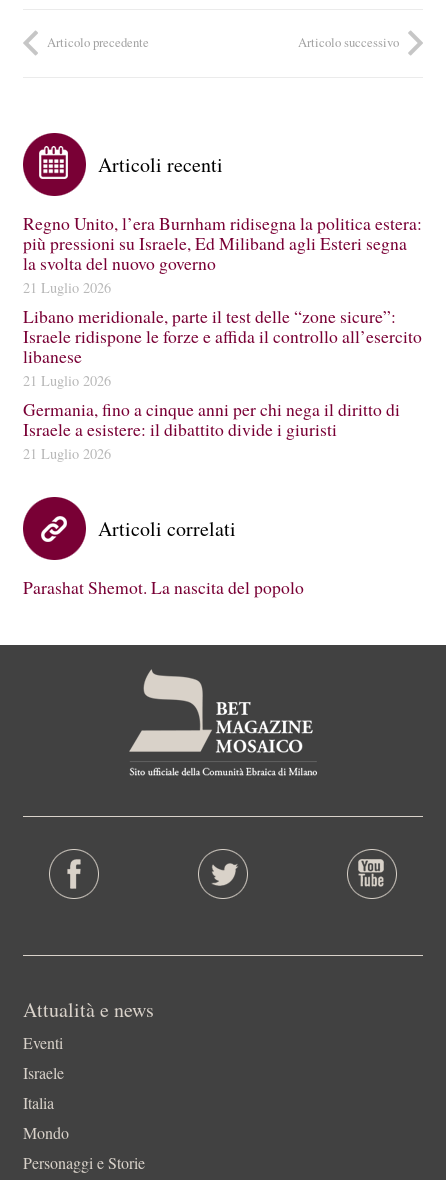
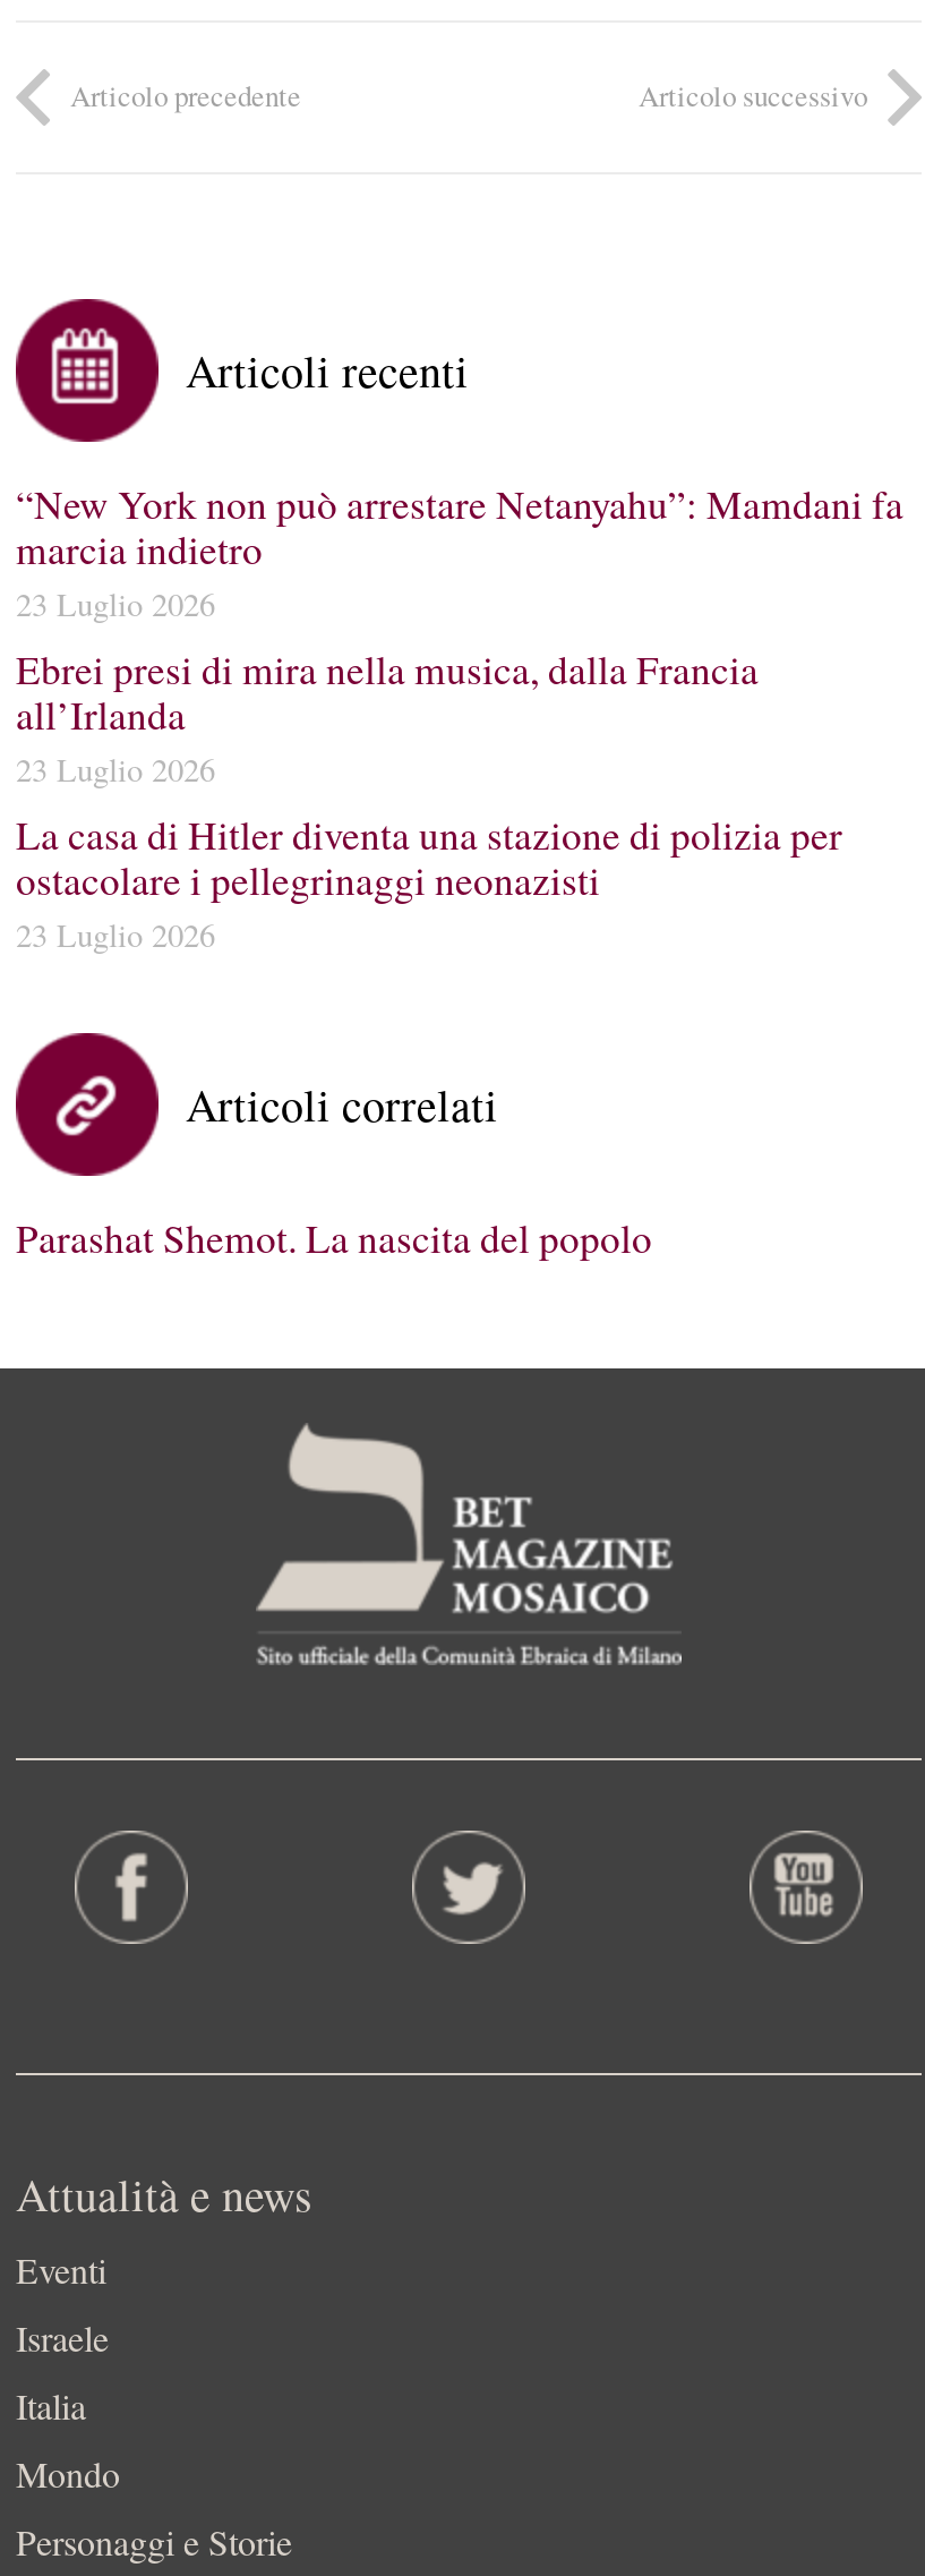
[23,211,422,463] Regno Unito, l’era Burnham ridisegna la politica estera: | più pressioni su Israele, Ed Miliband agli Esteri segna | la svolta del nuovo governo | 21 Luglio 2026 | Libano meridionale, parte il test delle “zone sicure”: | Israele ridispone le forze e affida il controllo all’esercito | libanese | 21 Luglio 2026 | Germania, fino a cinque anni per chi nega il diritto di | Israele a esistere: il dibattito divide i giuristi | 21 Luglio 2026 -> [16,476,903,957] “New York non può arrestare Netanyahu”: Mamdani fa | marcia indietro | 23 Luglio 2026 | Ebrei presi di mira nella musica, dalla Francia | all’Irlanda | 23 Luglio 2026 | La casa di Hitler diventa una stazione di polizia per | ostacolare i pellegrinaggi neonazisti | 23 Luglio 2026

